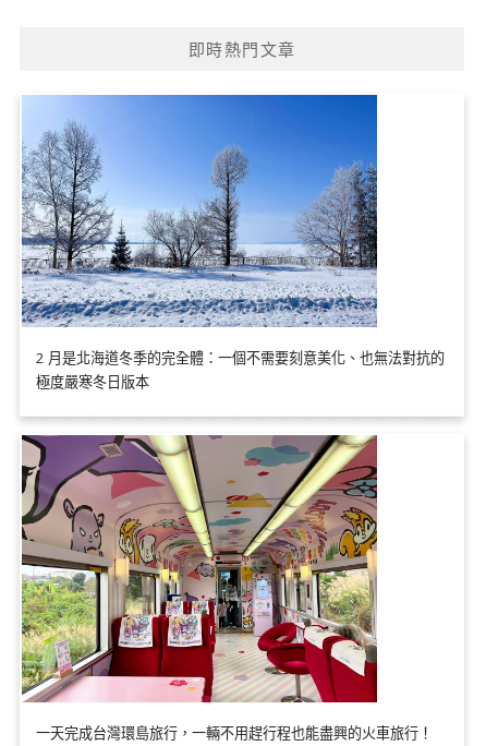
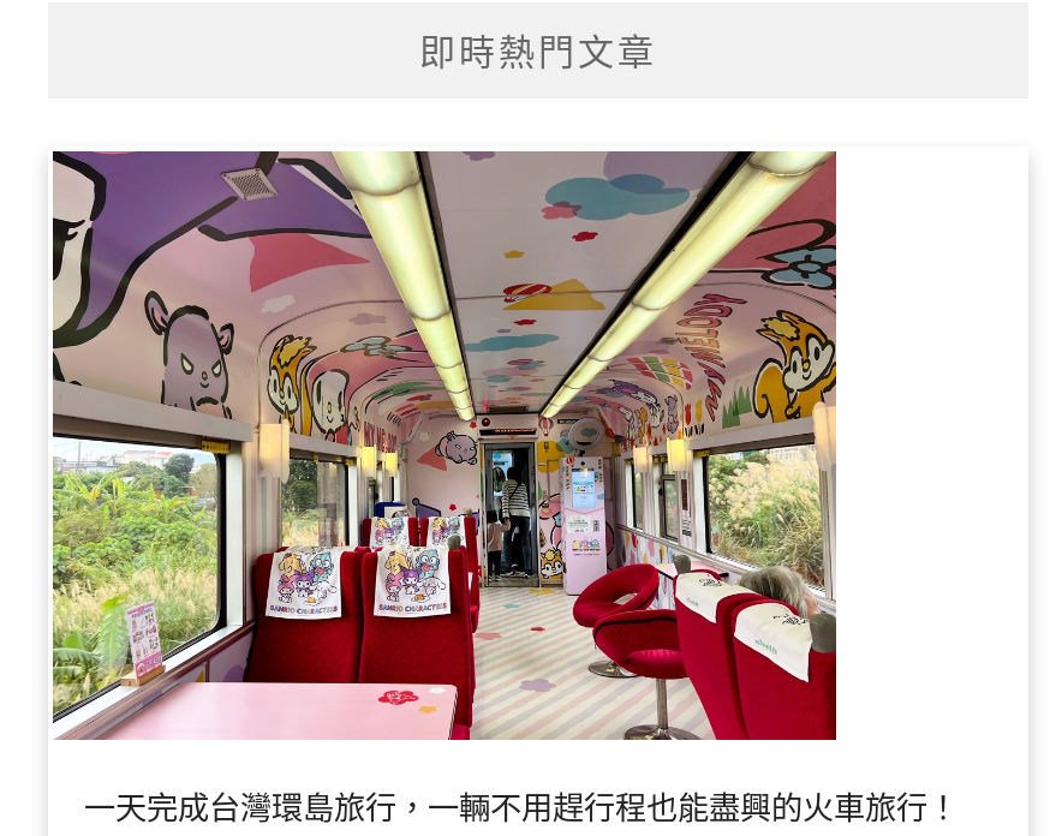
[21,94,445,392] [image] | 2 月是北海道冬季的完全體：一個不需要刻意美化、也無法對抗的 | 極度嚴寒冬日版本 -> none

